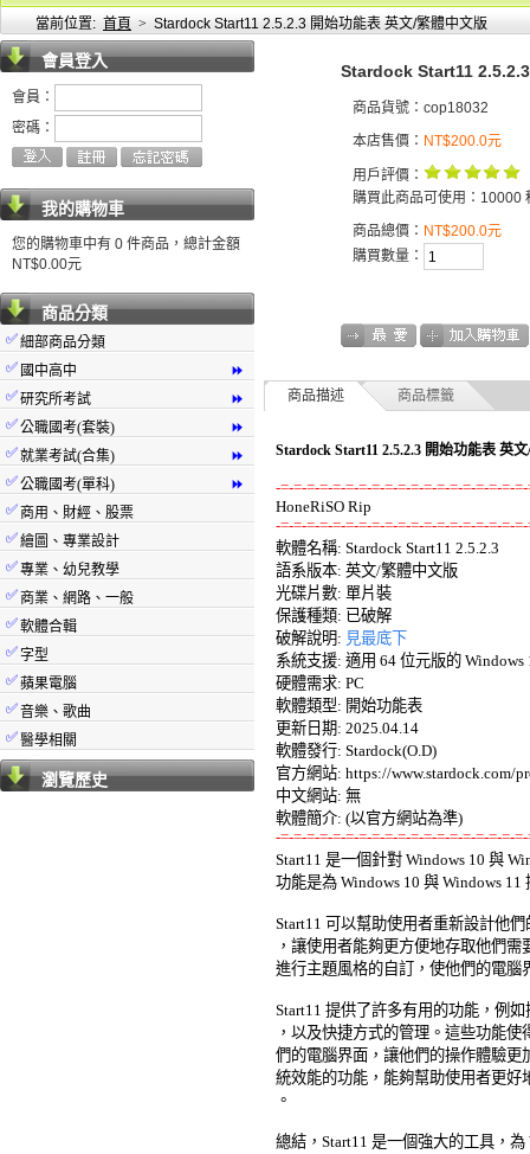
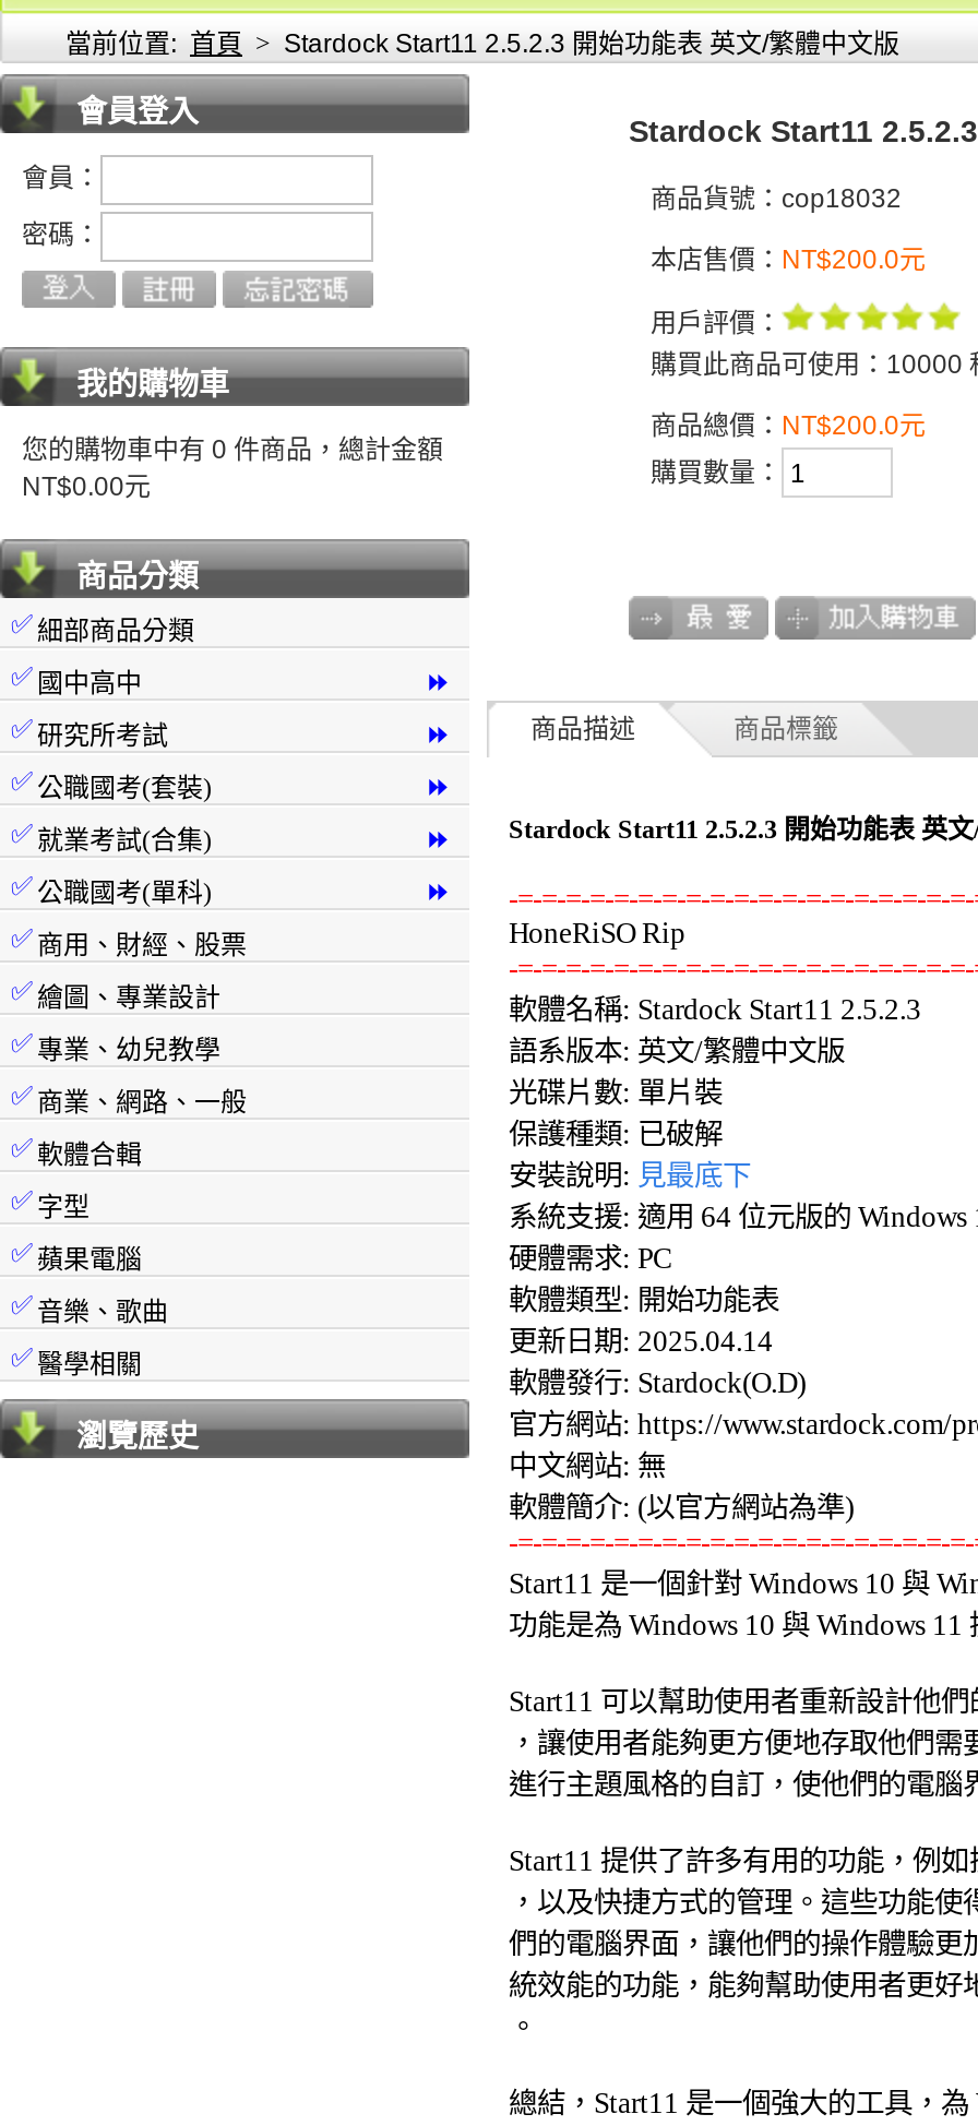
[276,629,407,647] 破解說明:見最底下 -> [509,1160,751,1192] 安裝說明:見最底下

